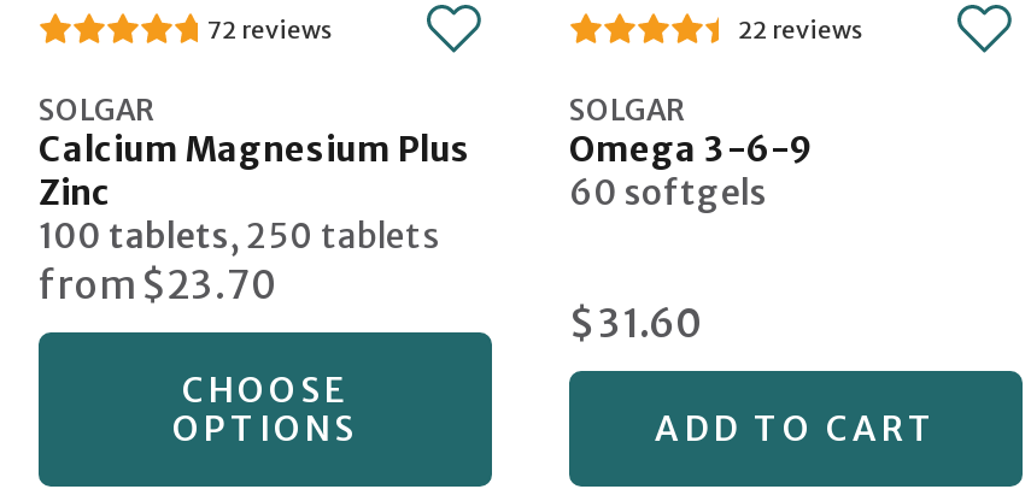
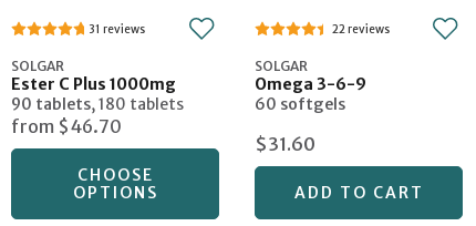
[207,14,236,46] 72 -> [89,22,101,36] 31
[39,127,470,308] Calcium Magnesium Plus | Zinc | 100 tablets, 250 tablets | from $23.70 -> [11,74,184,137] Ester C Plus 1000mg | 90 tablets, 180 tablets | from $46.70

